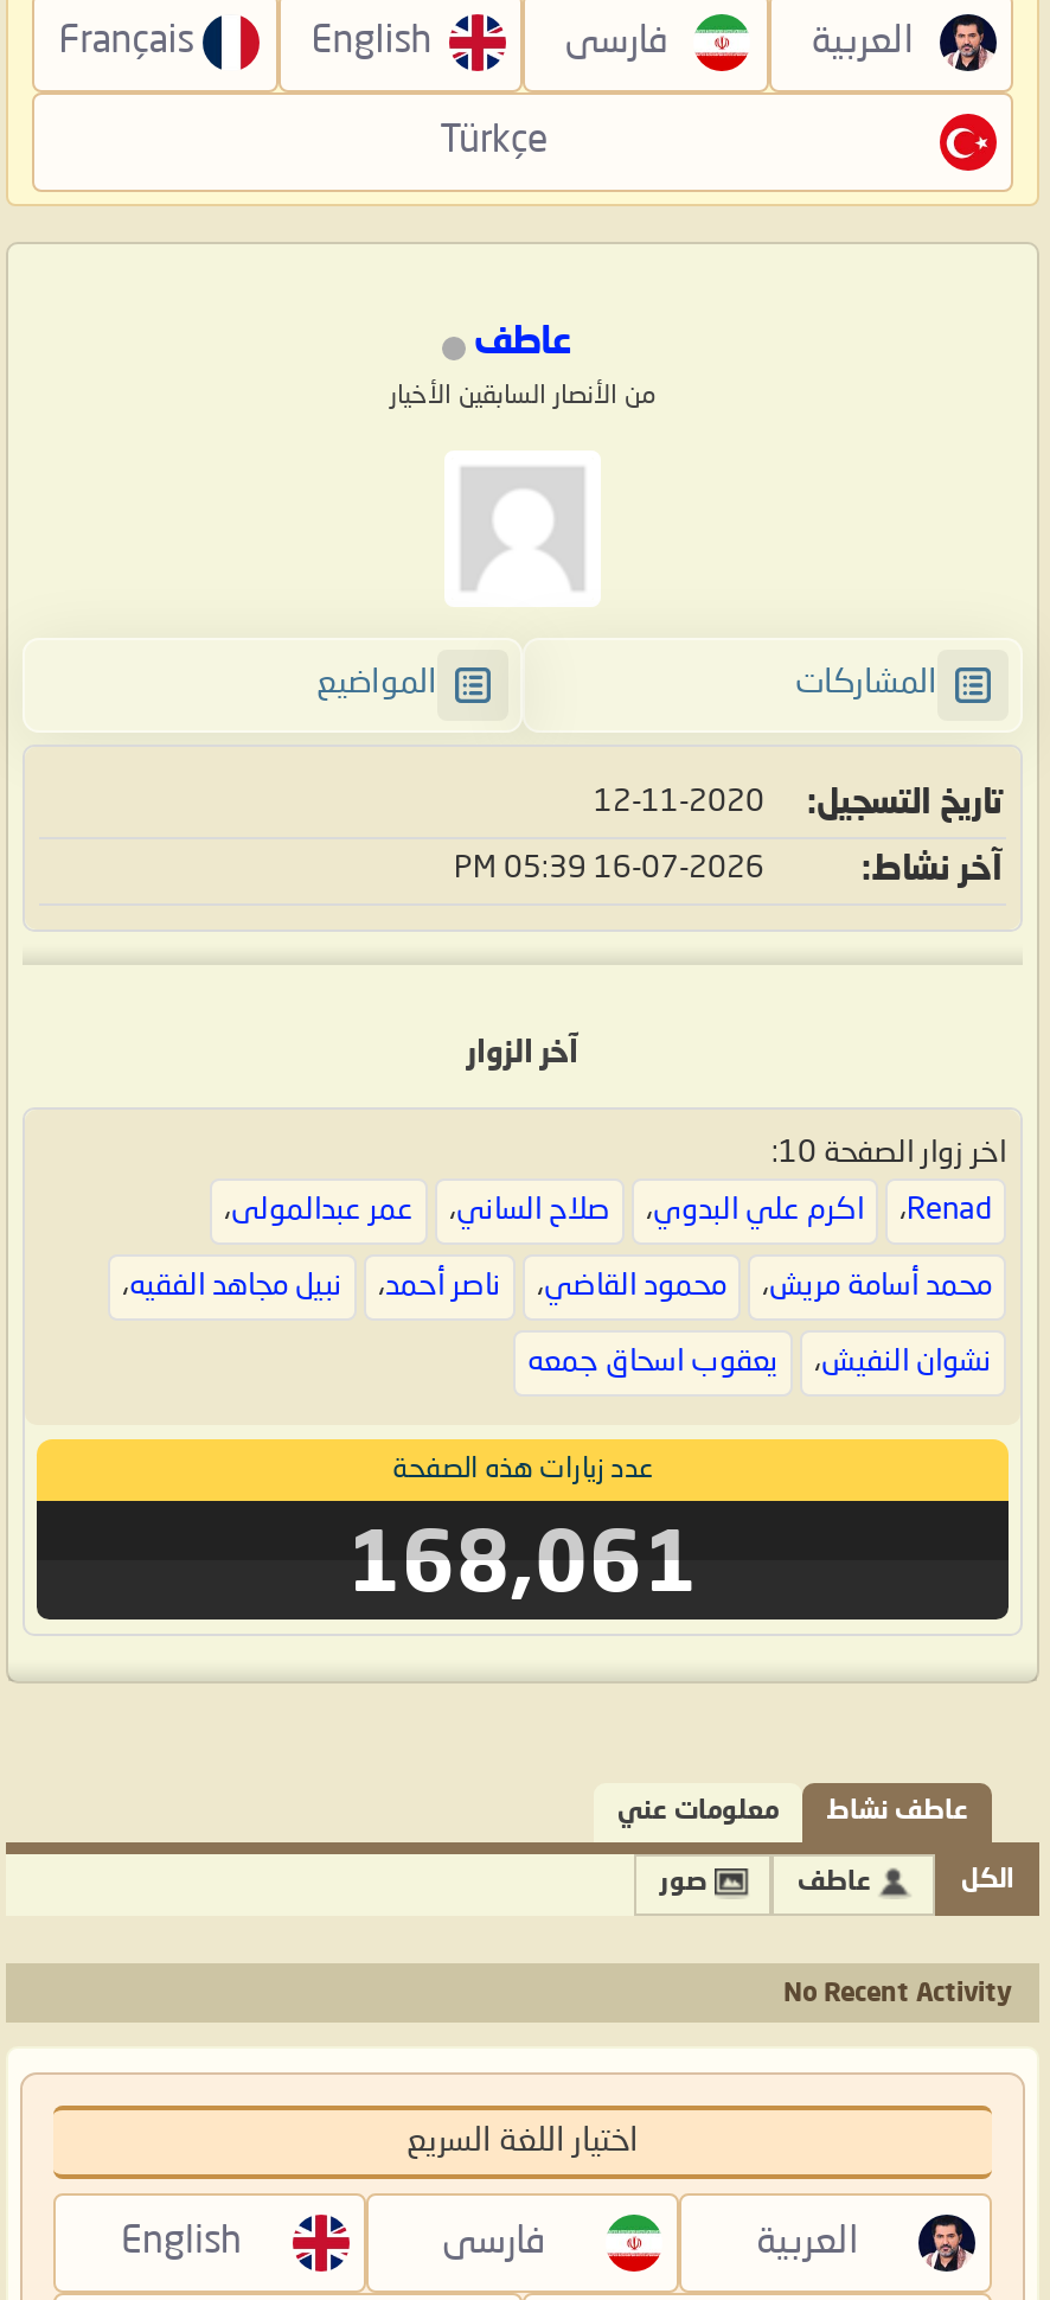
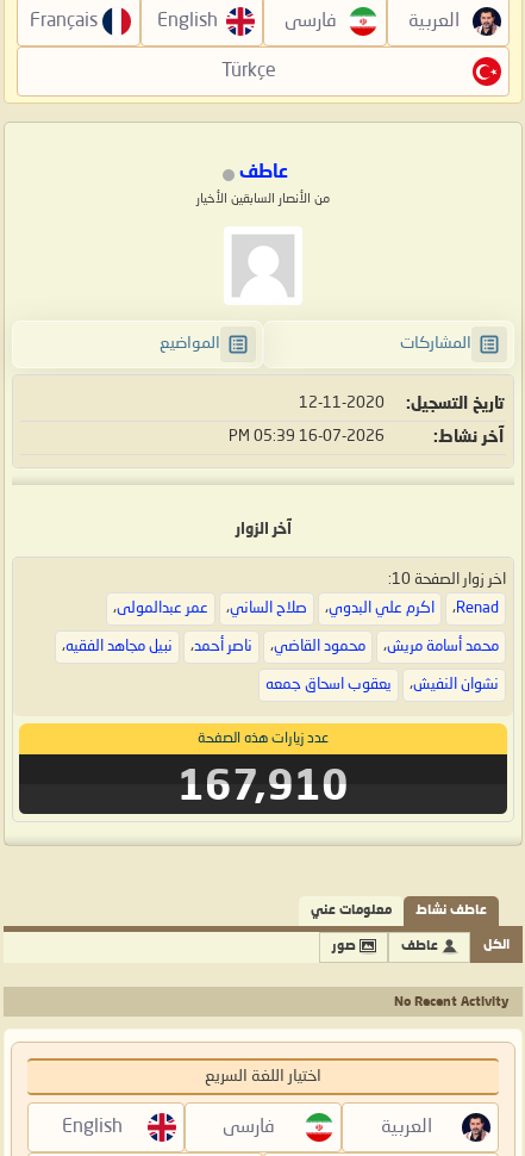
[347,1526,698,1609] 168,061 -> [177,767,349,809] 167,910

